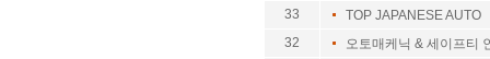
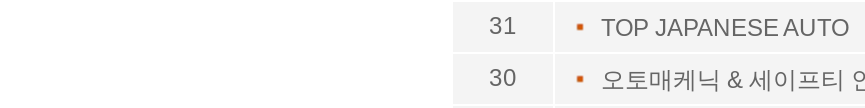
[284,7,300,22] 33 -> [489,12,517,40] 31
[284,35,300,50] 32 -> [489,64,517,92] 30

